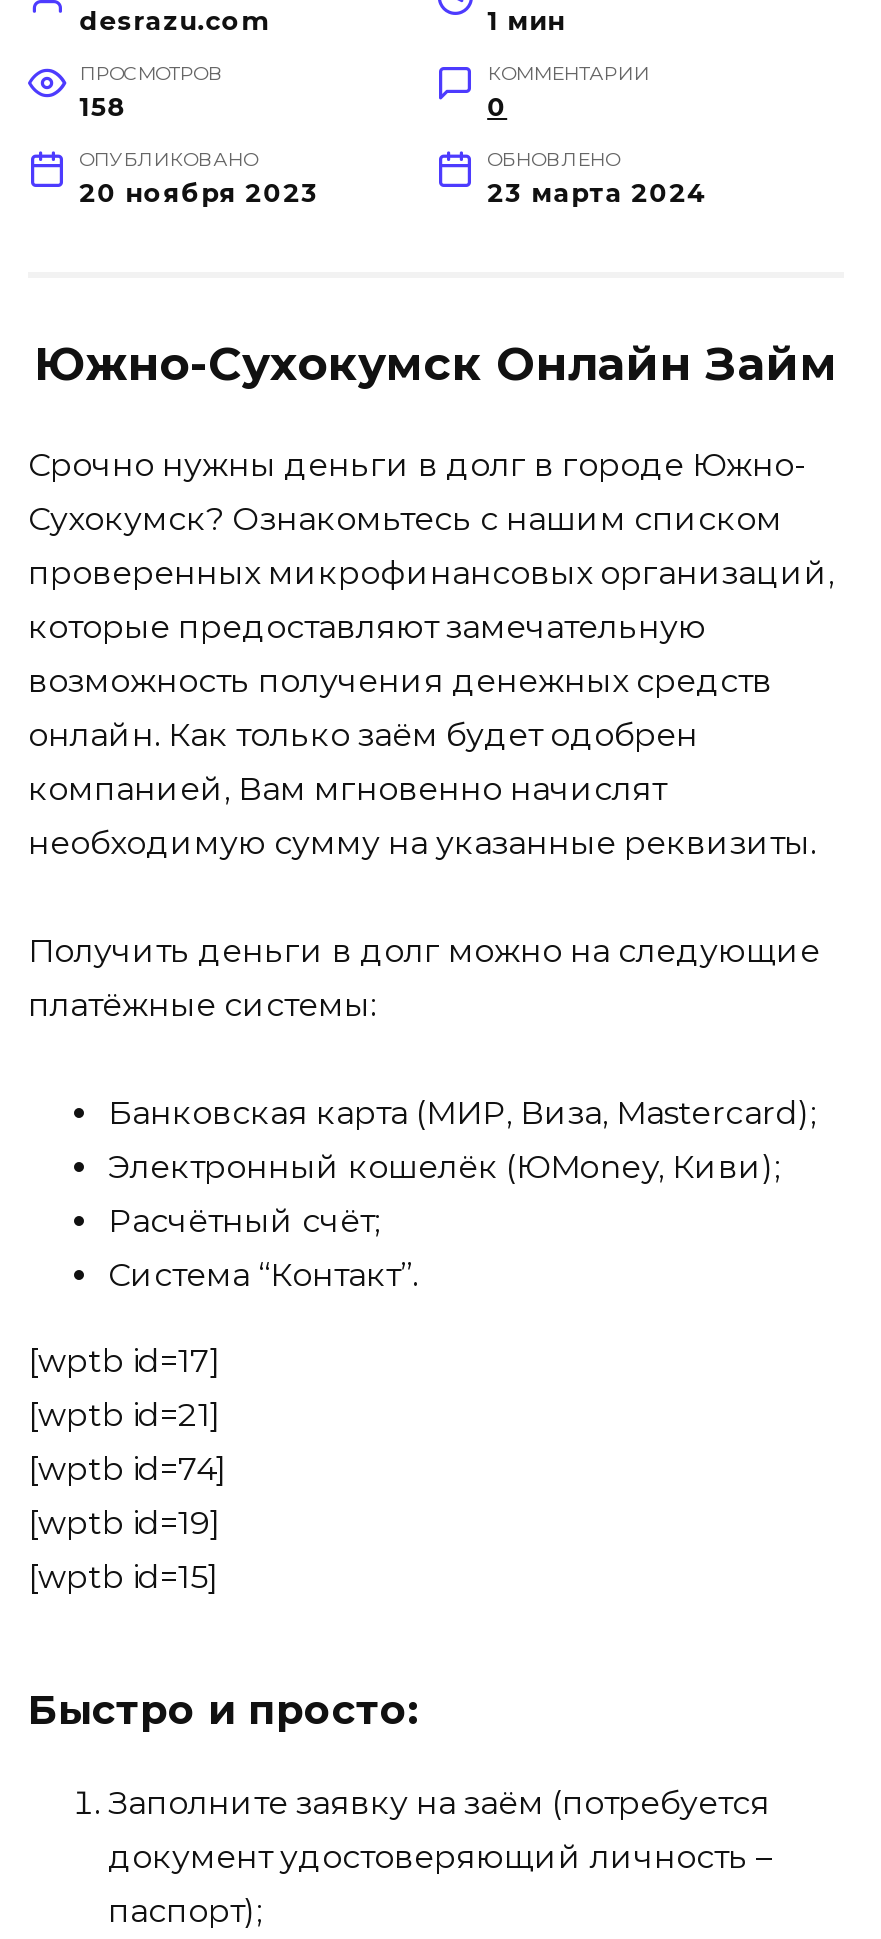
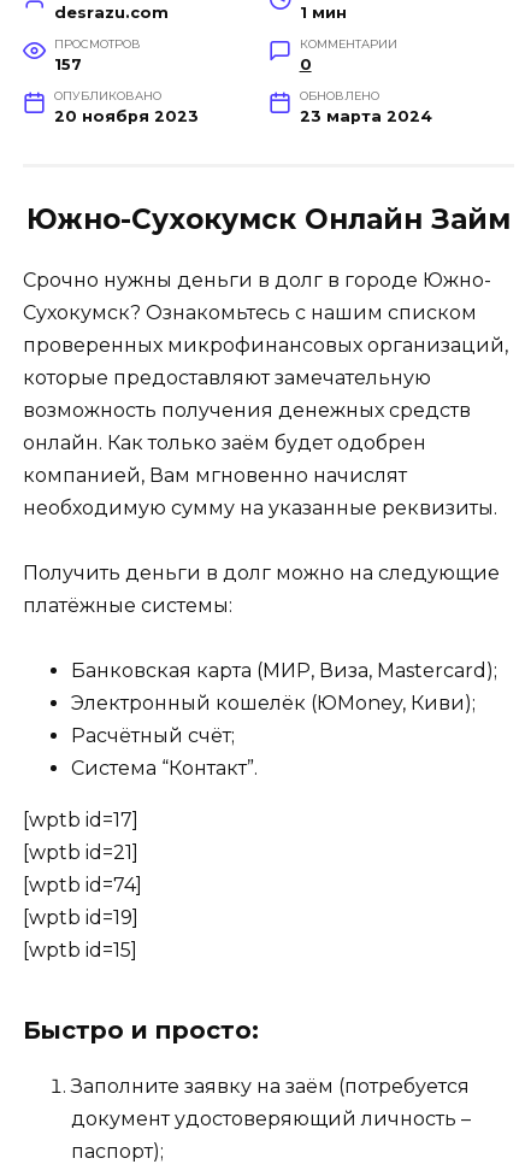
[79,91,127,121] 158 -> [54,55,81,73] 157

